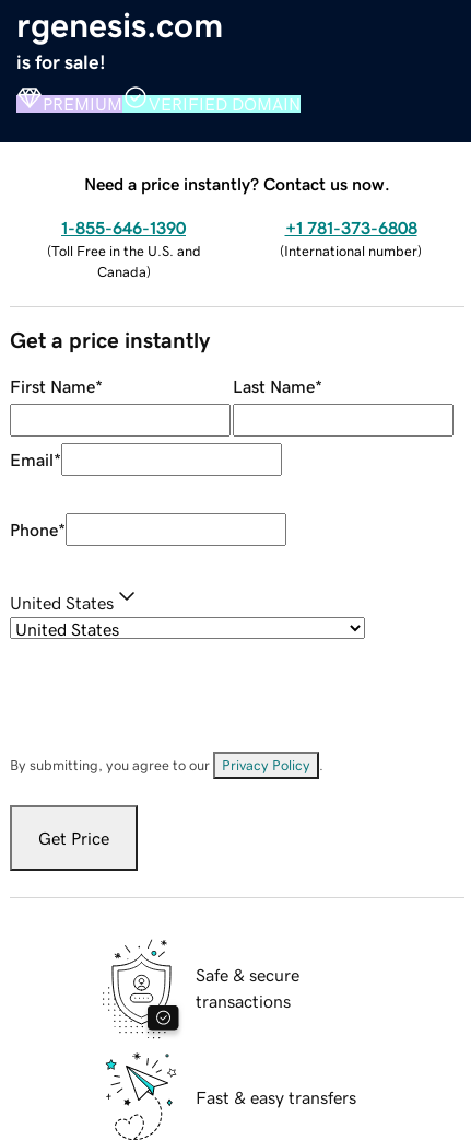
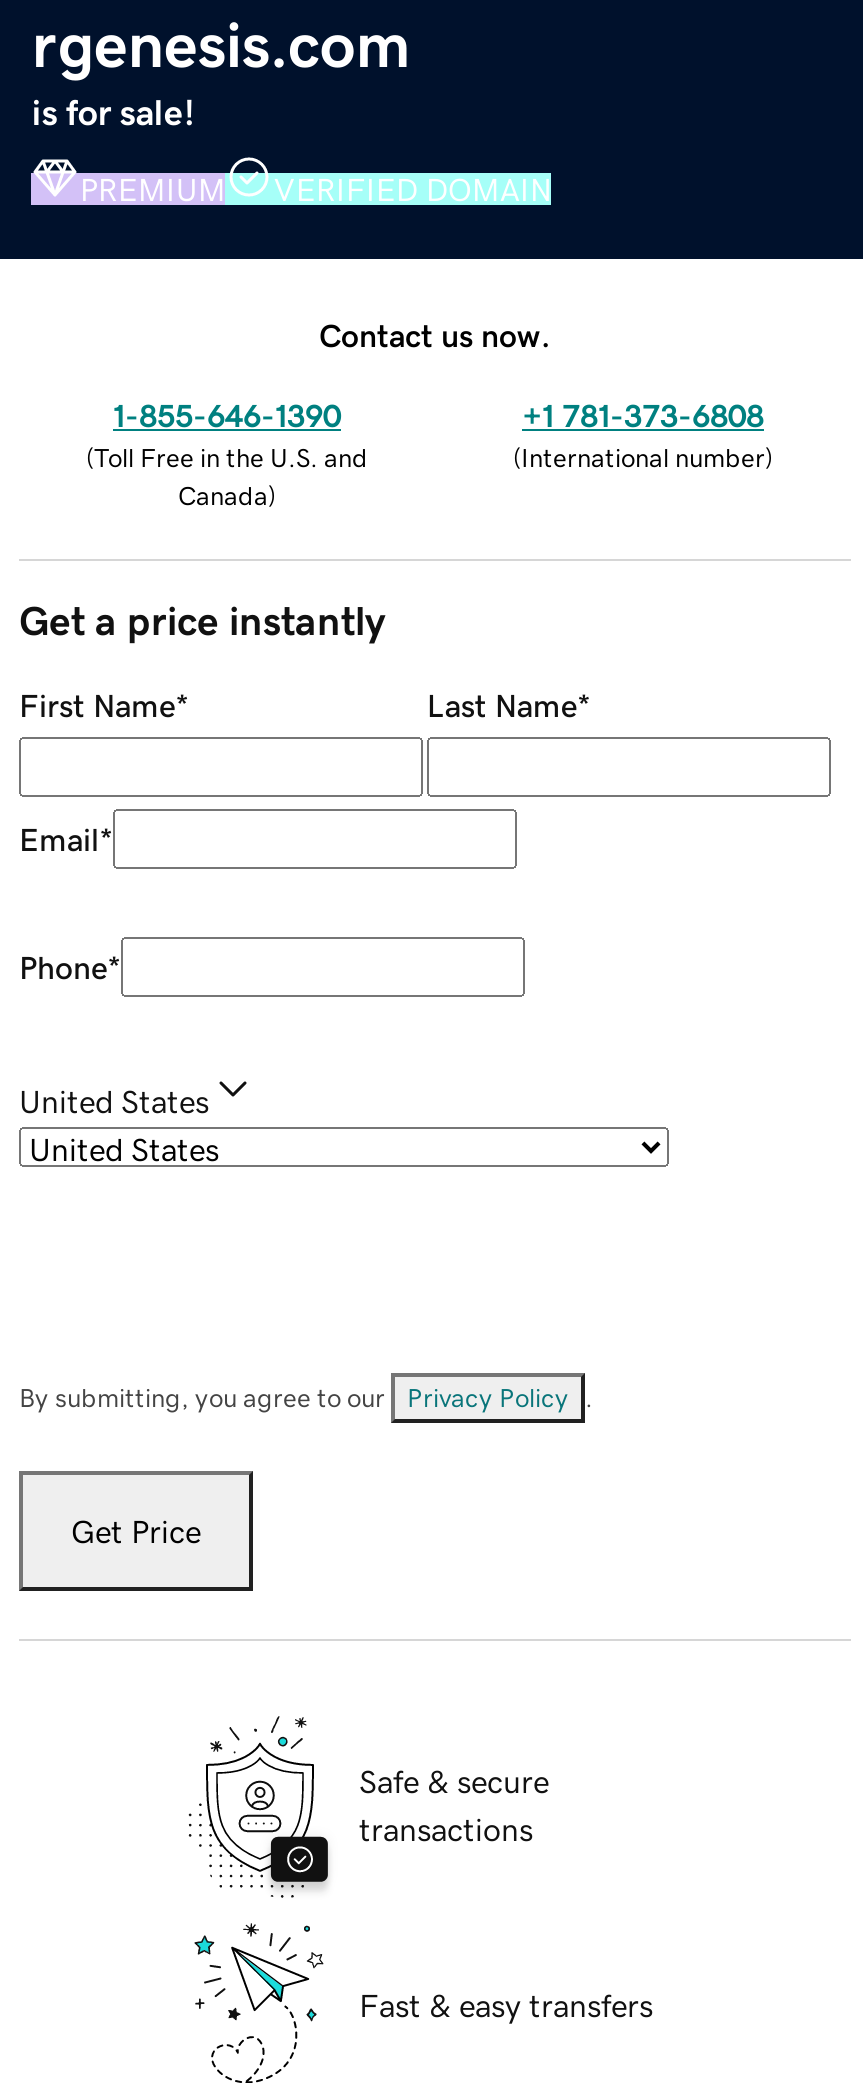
[84,175,390,192] Need a price instantly? Contact us now. -> [319,318,551,350] Contact us now.

